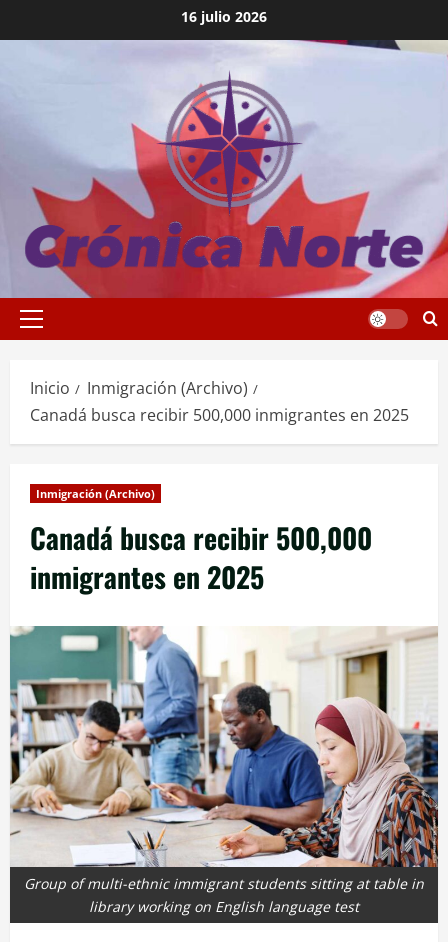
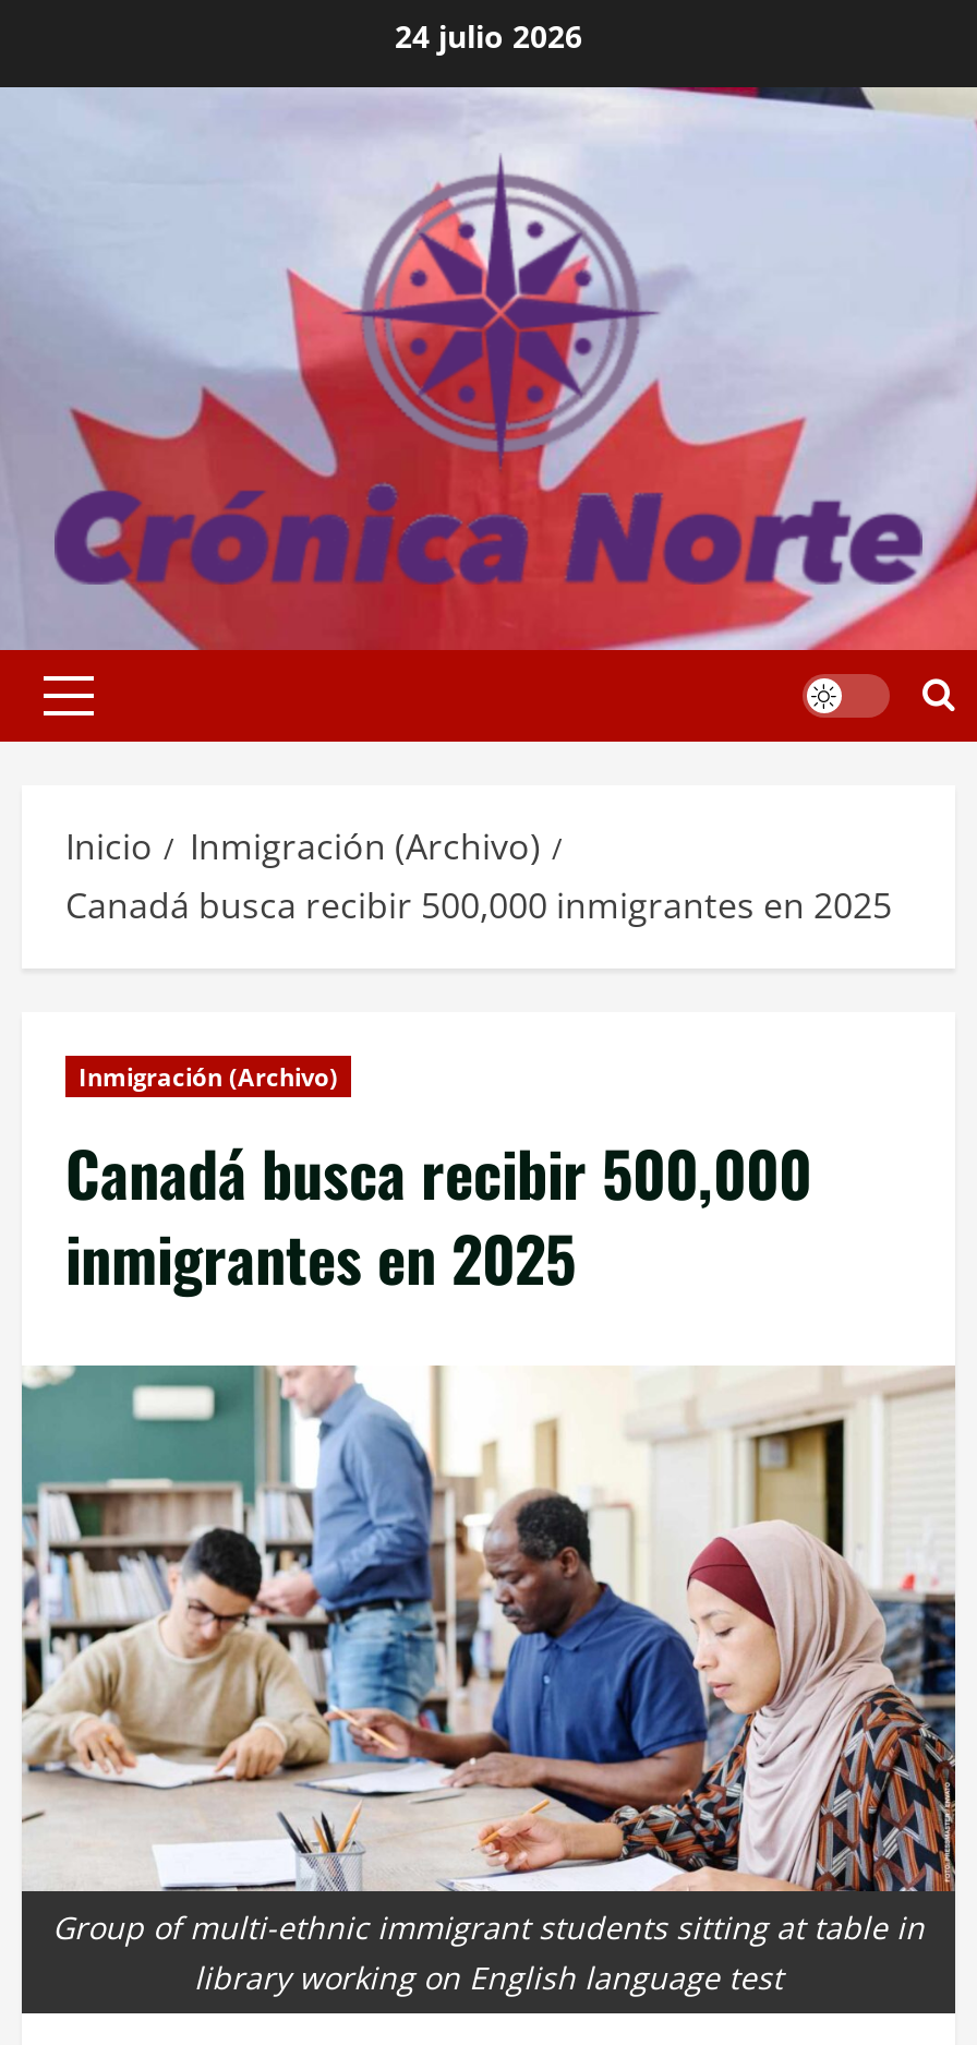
[181,7,267,26] 16 julio 2026 -> [395,16,582,57] 24 julio 2026

